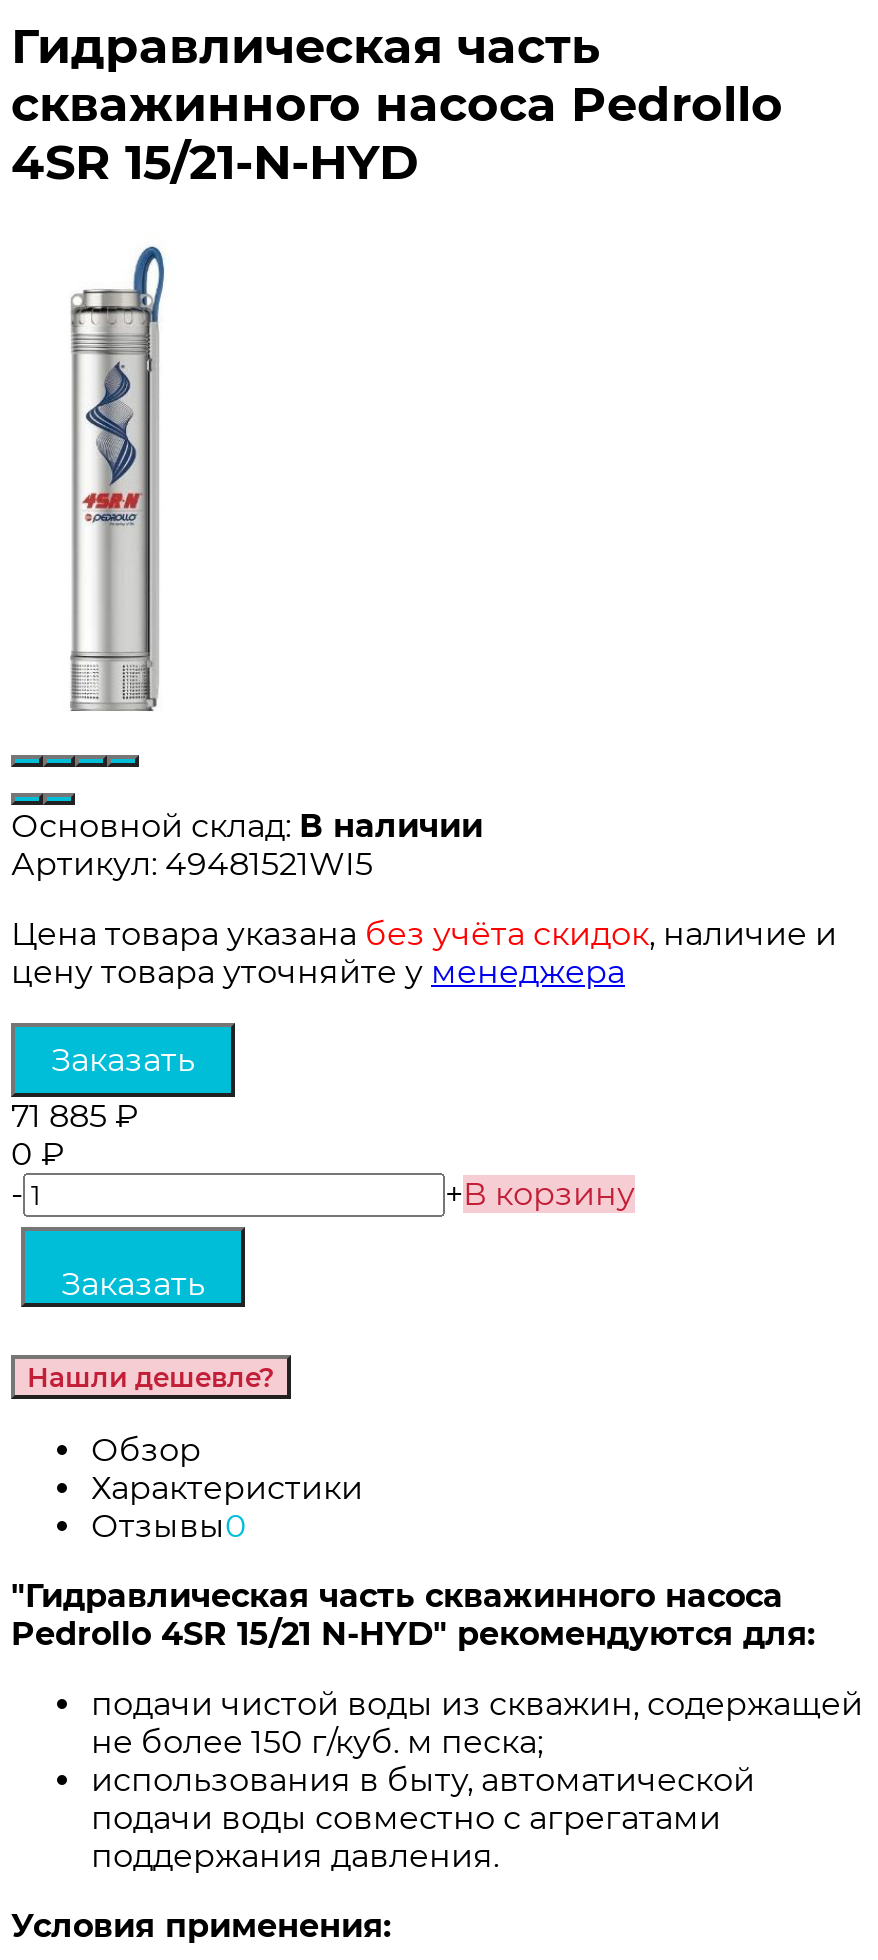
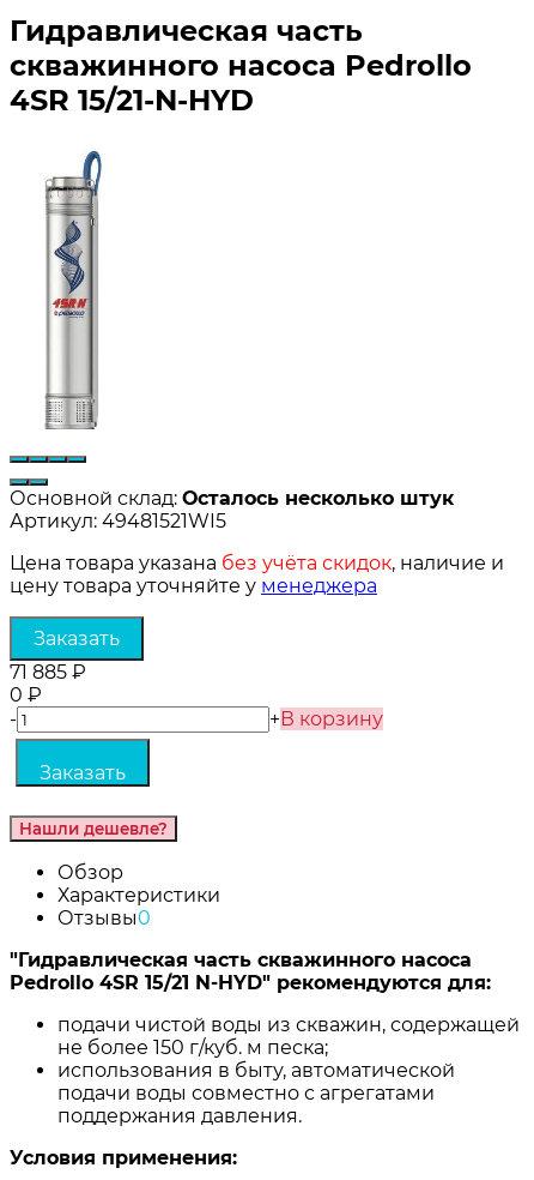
[11,807,483,845] Основной склад: В наличии -> [10,487,454,509] Основной склад: Осталось несколько штук

